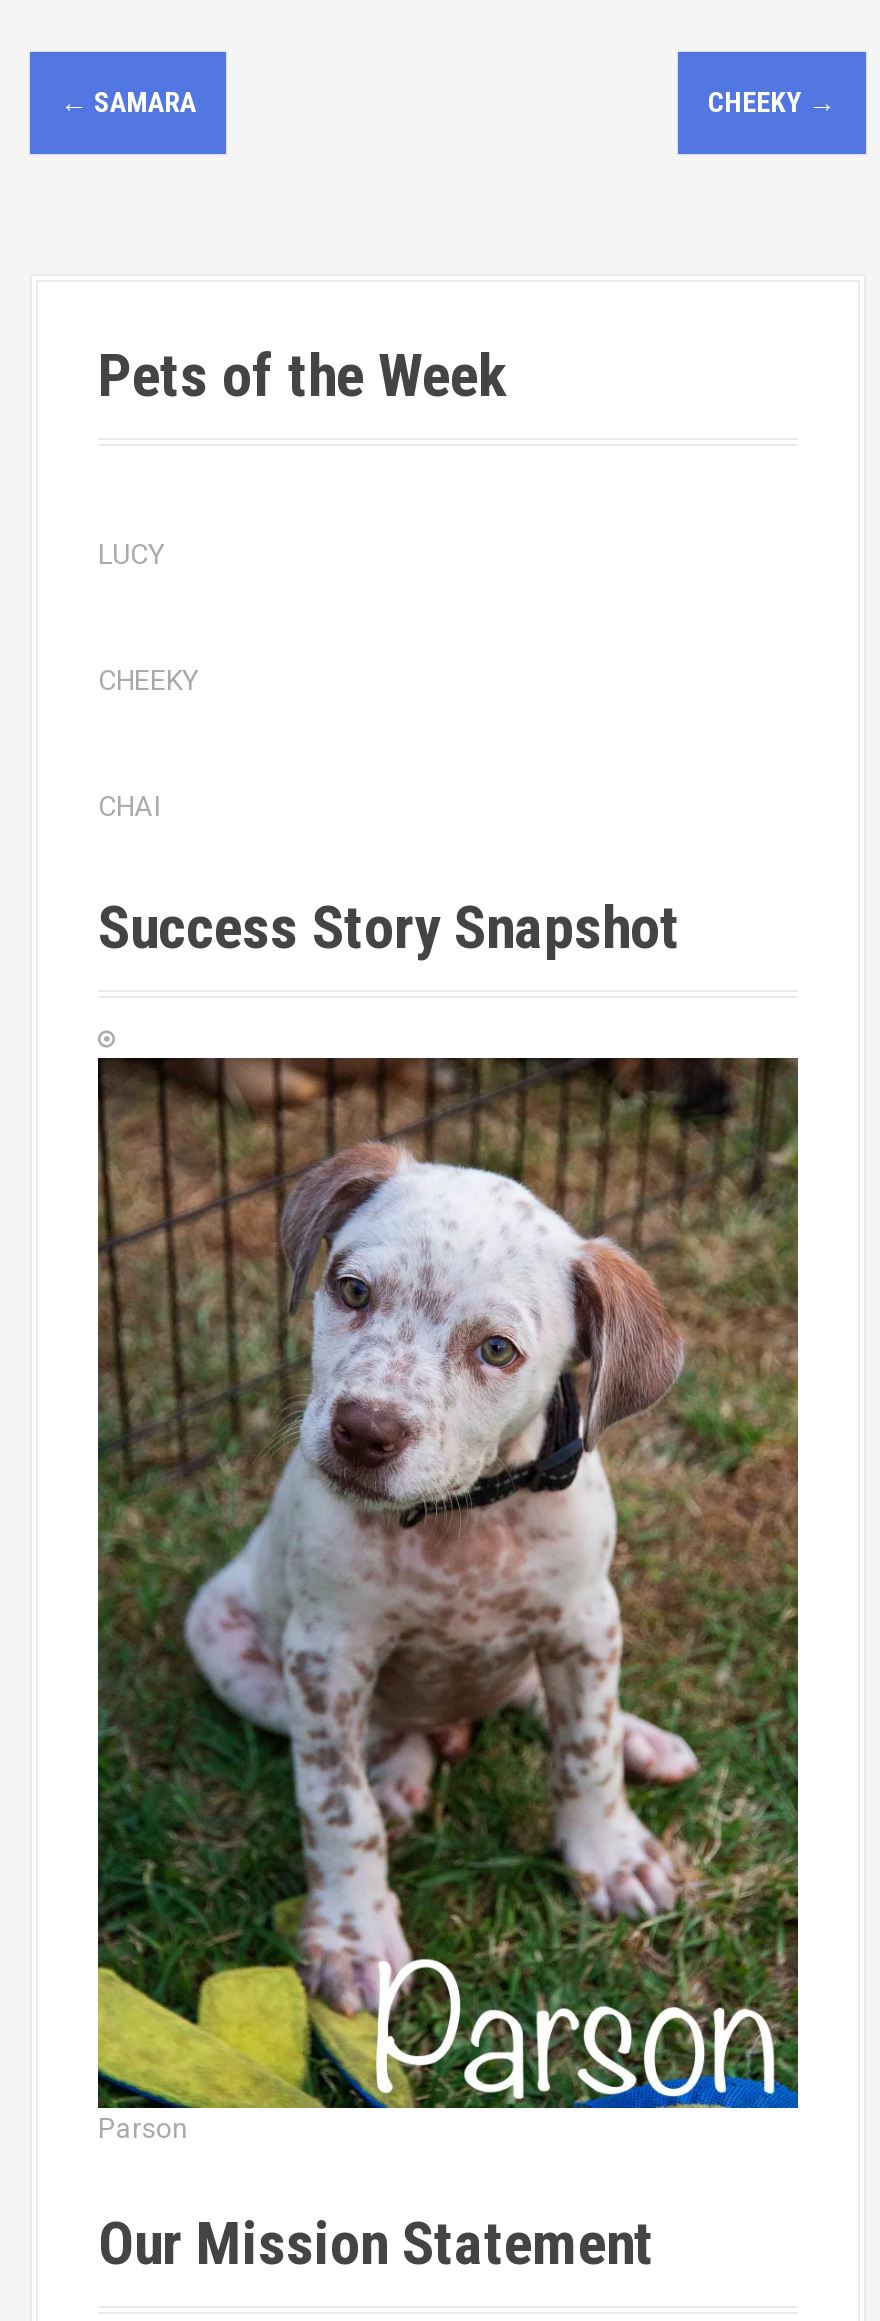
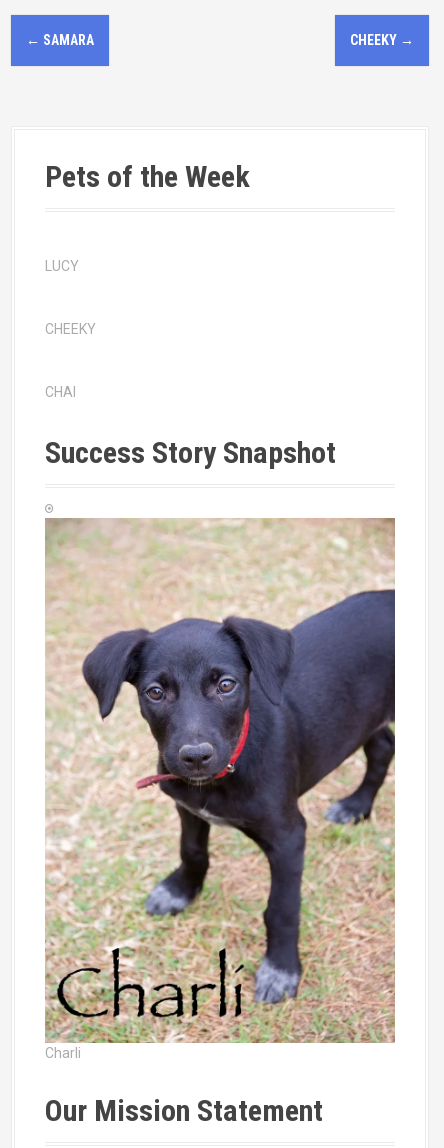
[96,1056,800,2144] [image] | Parson -> [44,517,396,1061] [image] | Charli

